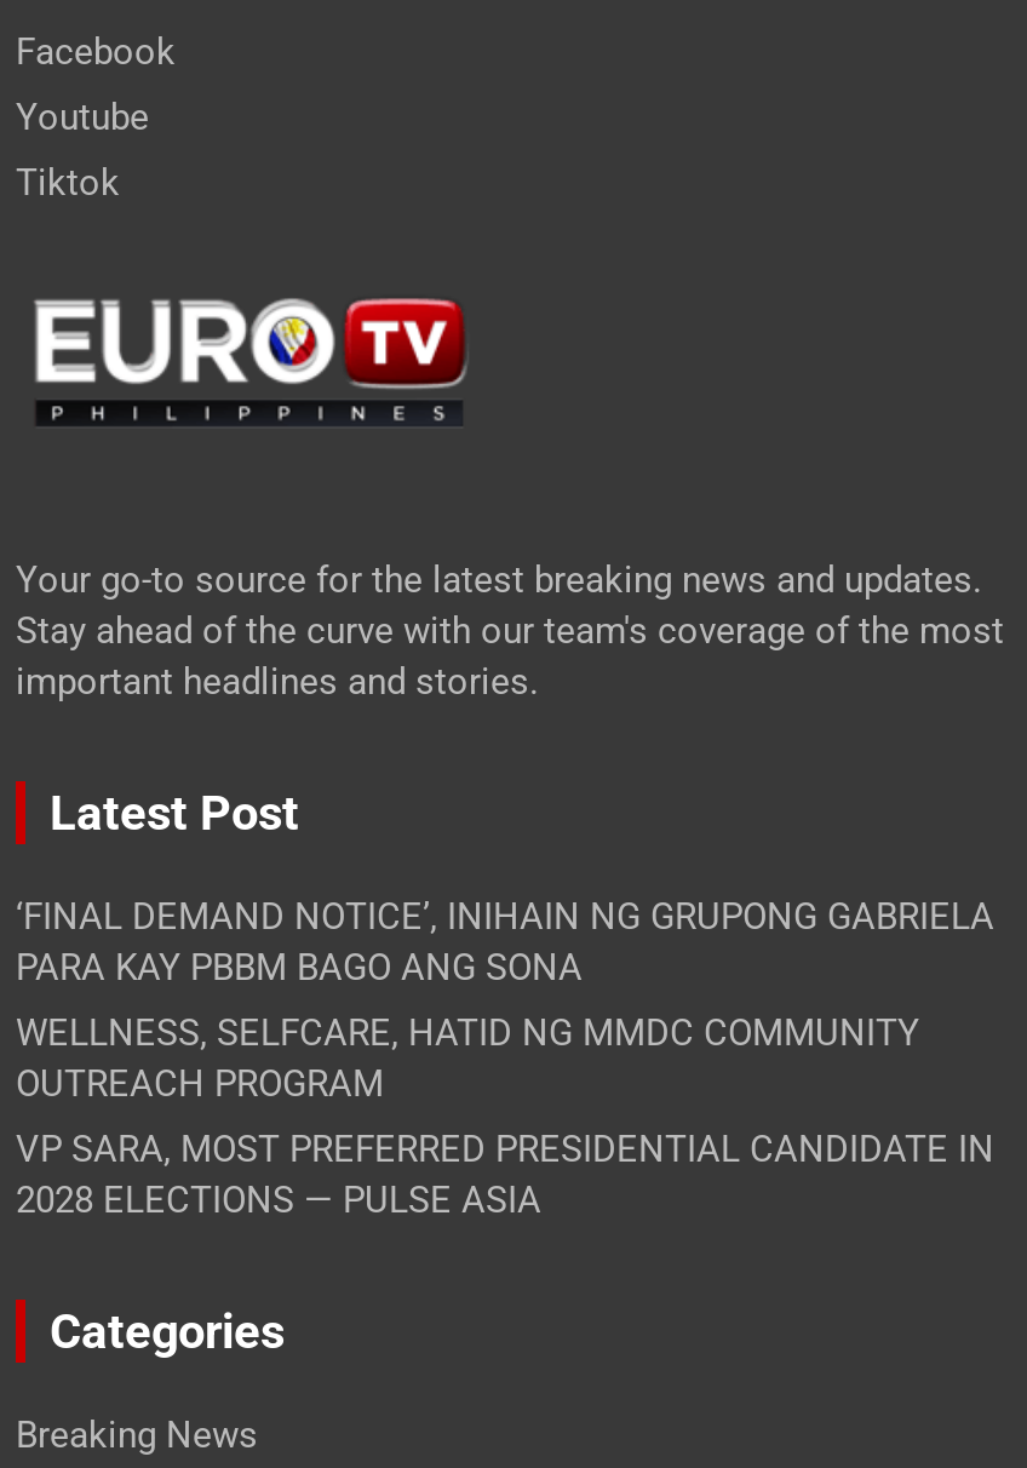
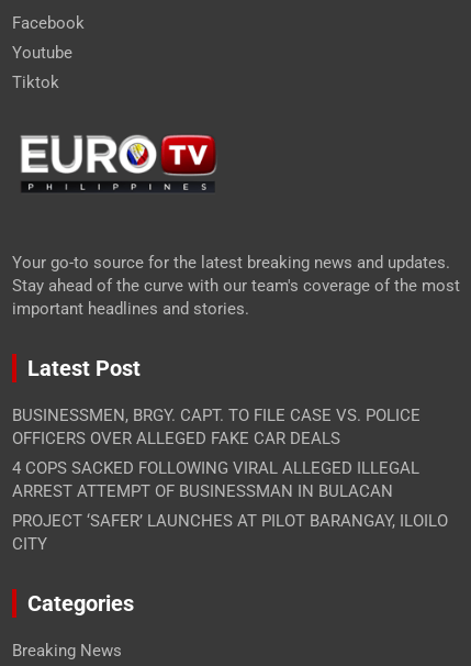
[16,895,994,990] ‘FINAL DEMAND NOTICE’, INIHAIN NG GRUPONG GABRIELA | PARA KAY PBBM BAGO ANG SONA -> [12,406,420,448] BUSINESSMEN, BRGY. CAPT. TO FILE CASE VS. POLICE | OFFICERS OVER ALLEGED FAKE CAR DEALS
[16,1011,919,1106] WELLNESS, SELFCARE, HATID NG MMDC COMMUNITY | OUTREACH PROGRAM -> [12,458,419,501] 4 COPS SACKED FOLLOWING VIRAL ALLEGED ILLEGAL | ARREST ATTEMPT OF BUSINESSMAN IN BULACAN
[16,1128,994,1222] VP SARA, MOST PREFERRED PRESIDENTIAL CANDIDATE IN | 2028 ELECTIONS — PULSE ASIA -> [12,511,448,554] PROJECT ‘SAFER’ LAUNCHES AT PILOT BARANGAY, ILOILO | CITY

